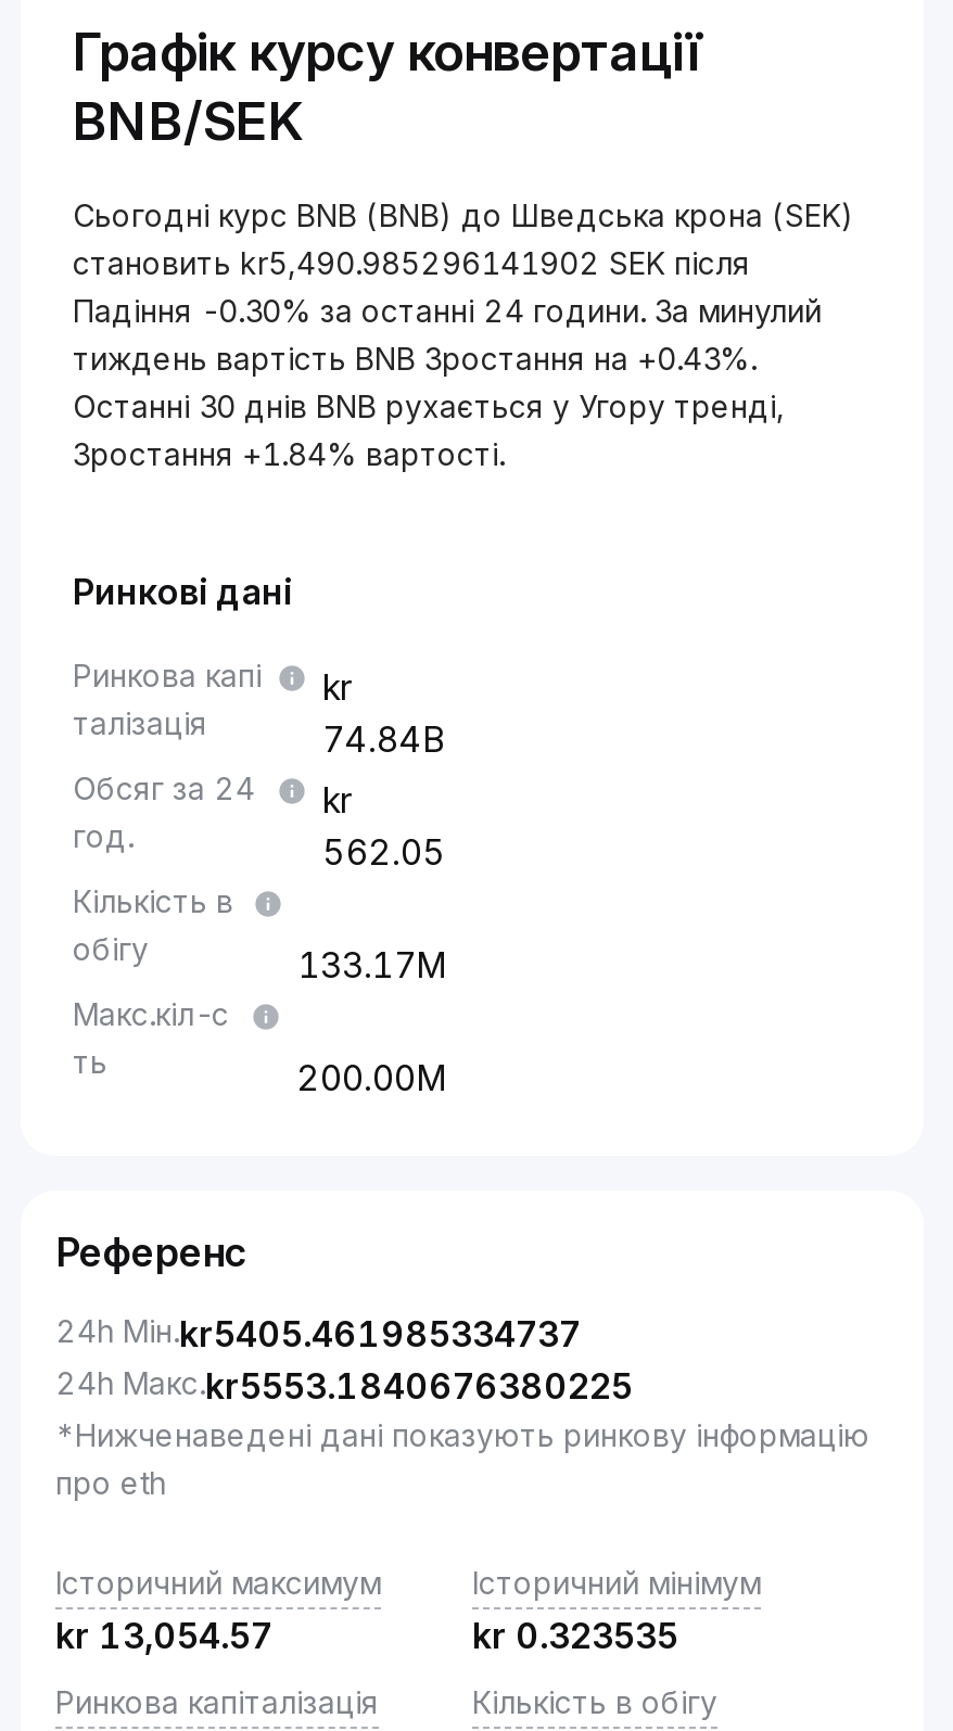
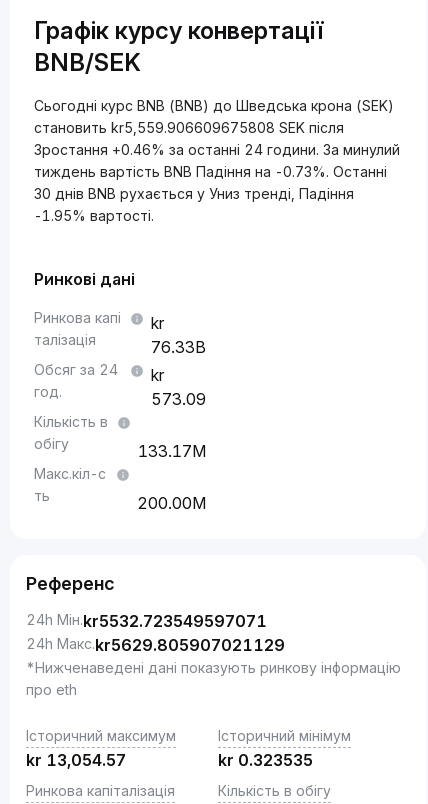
[73,244,822,472] становить kr5,490.985296141902 SEK після | Падіння -0.30% за останні 24 години. За минулий | тиждень вартість BNB Зростання на +0.43%. | Останні 30 днів BNB рухається у Угору тренді, | Зростання +1.84% вартості. -> [34,119,400,224] становить kr5,559.906609675808 SEK після | Зростання +0.46% за останні 24 години. За минулий | тиждень вартість BNB Падіння на -0.73%. Останні | 30 днів BNB рухається у Униз тренді, Падіння | -1.95% вартості.
[322,717,446,761] 74.84B -> [151,337,206,357] 76.33B
[322,830,446,874] 562.05 -> [151,389,206,409] 573.09
[55,1312,581,1355] 24h Мін.kr5405.461985334737 -> [26,611,267,631] 24h Мін.kr5532.723549597071
[55,1364,633,1408] 24h Макс.kr5553.1840676380225 -> [26,635,285,655] 24h Макс.kr5629.805907021129

